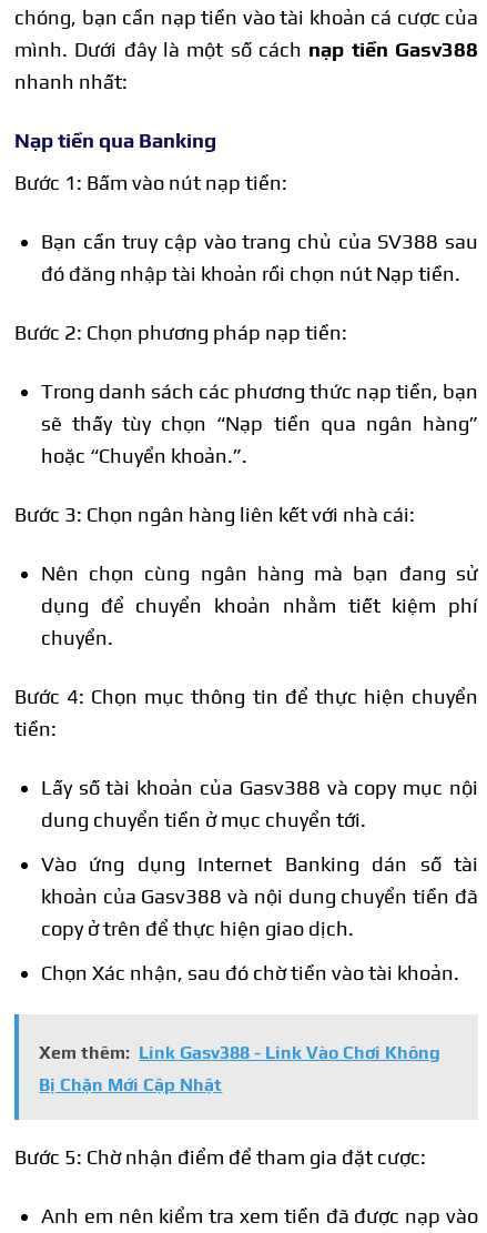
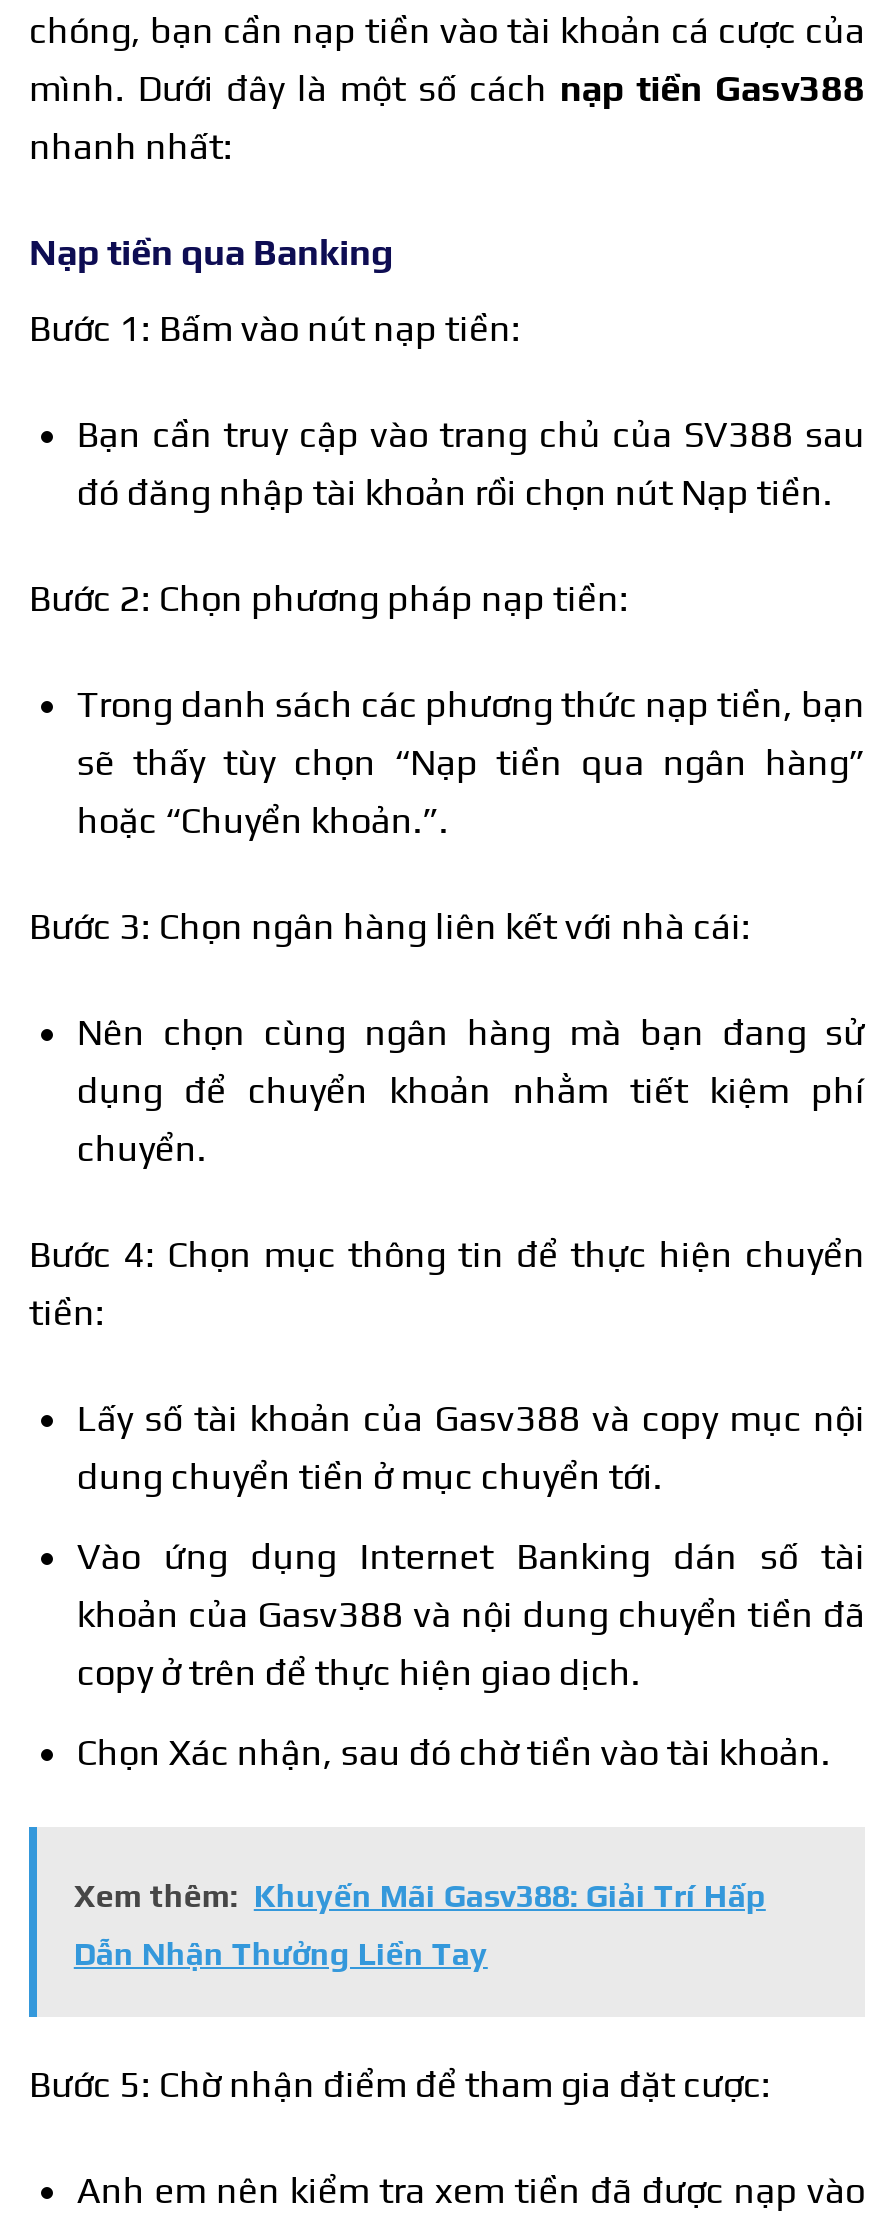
[39,1042,441,1063] Xem thêm: Link Gasv388 - Link Vào Chơi Không -> [74,1877,766,1915] Xem thêm: Khuyến Mãi Gasv388: Giải Trí Hấp
[39,1074,222,1095] Bị Chặn Mới Cập Nhật -> [74,1935,488,1973] Dẫn Nhận Thưởng Liền Tay

